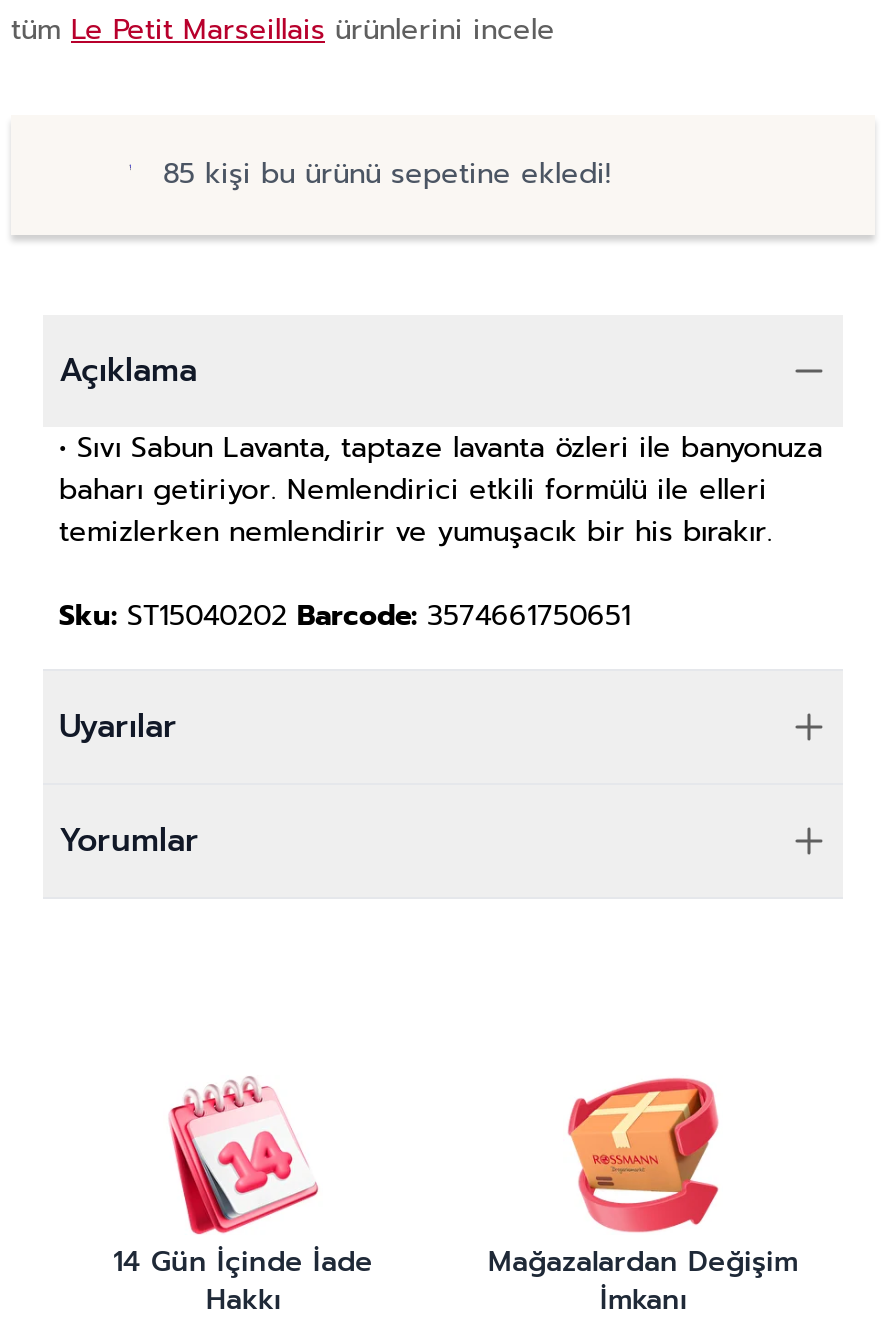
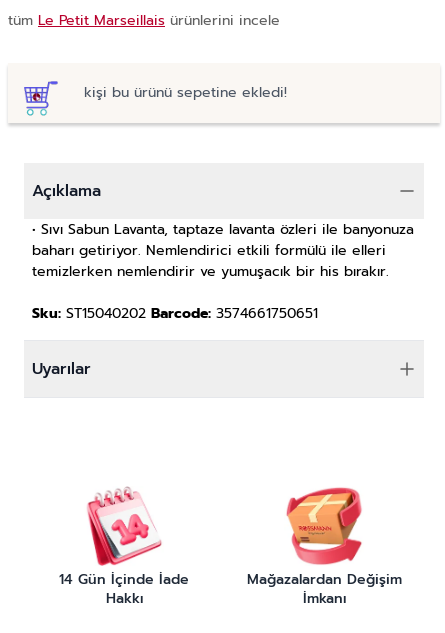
none -> [23,80,59,117] [image]
[163,153,611,195] 85 kişi bu ürünü sepetine ekledi! -> [84,82,287,103] kişi bu ürünü sepetine ekledi!
[59,817,199,865] Yorumlar -> none

